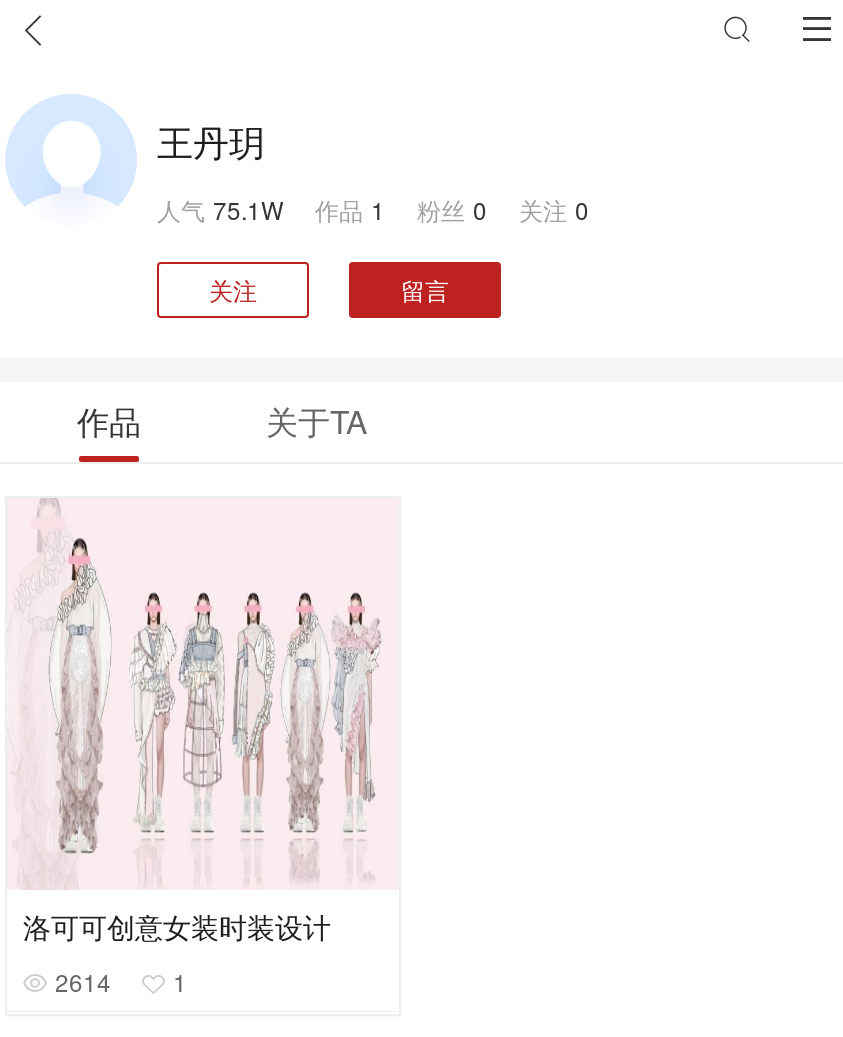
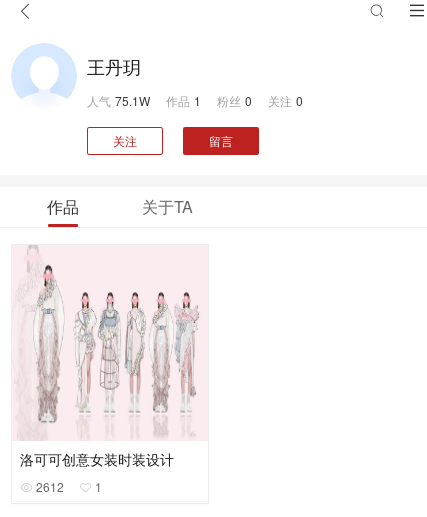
[55,964,187,998] 2614 1 -> [36,478,102,495] 2612 1

